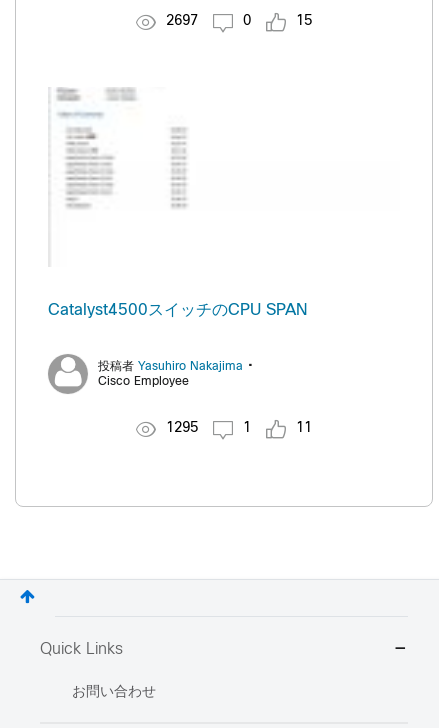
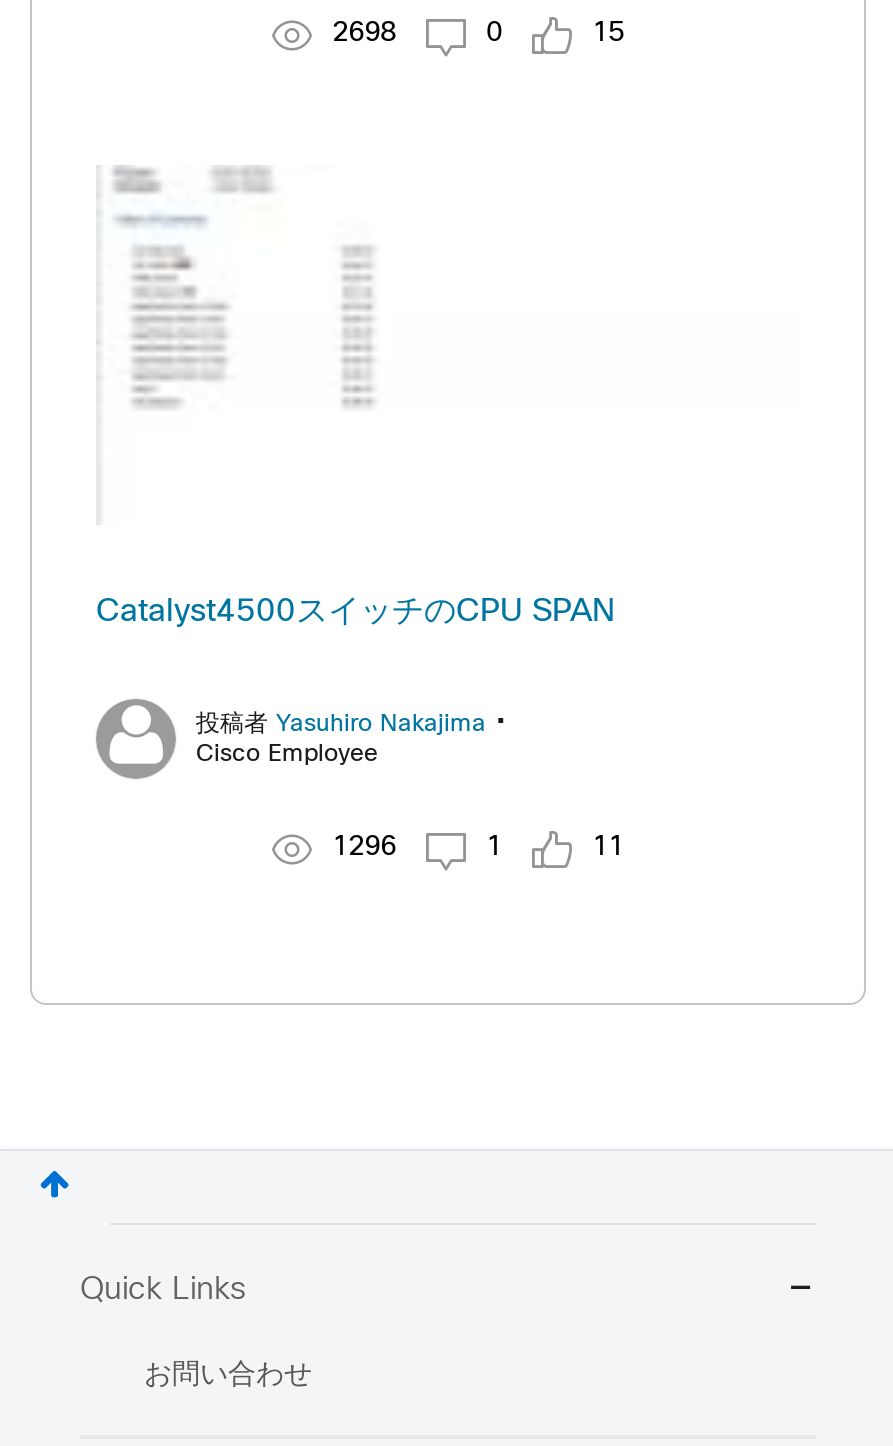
[166,14,198,27] 2697 -> [332,20,396,46] 2698
[166,421,198,434] 1295 -> [332,834,396,860] 1296

